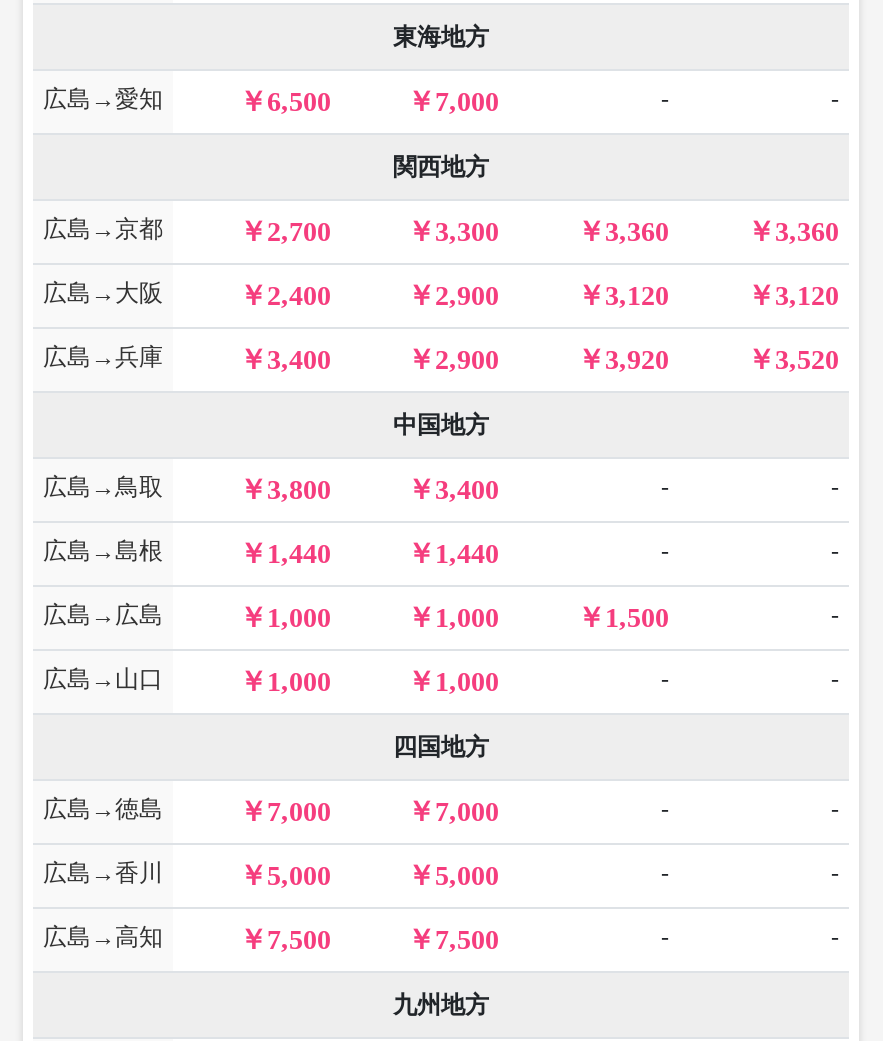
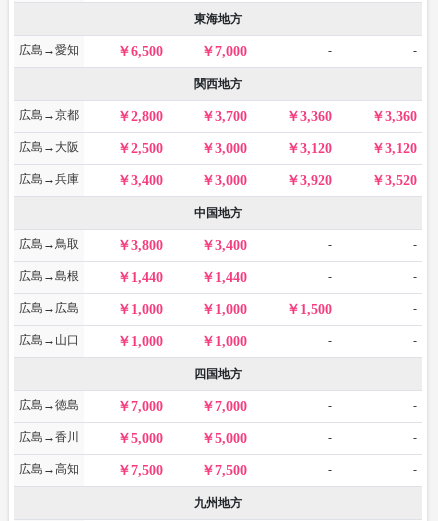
[267,217,331,247] 2,700 -> [131,109,163,124] 2,800
[435,217,499,247] 3,300 -> [215,109,247,124] 3,700
[267,281,331,311] 2,400 -> [131,141,163,156] 2,500
[435,281,499,311] 2,900 -> [215,141,247,156] 3,000
[435,345,499,375] 2,900 -> [215,173,247,188] 3,000

